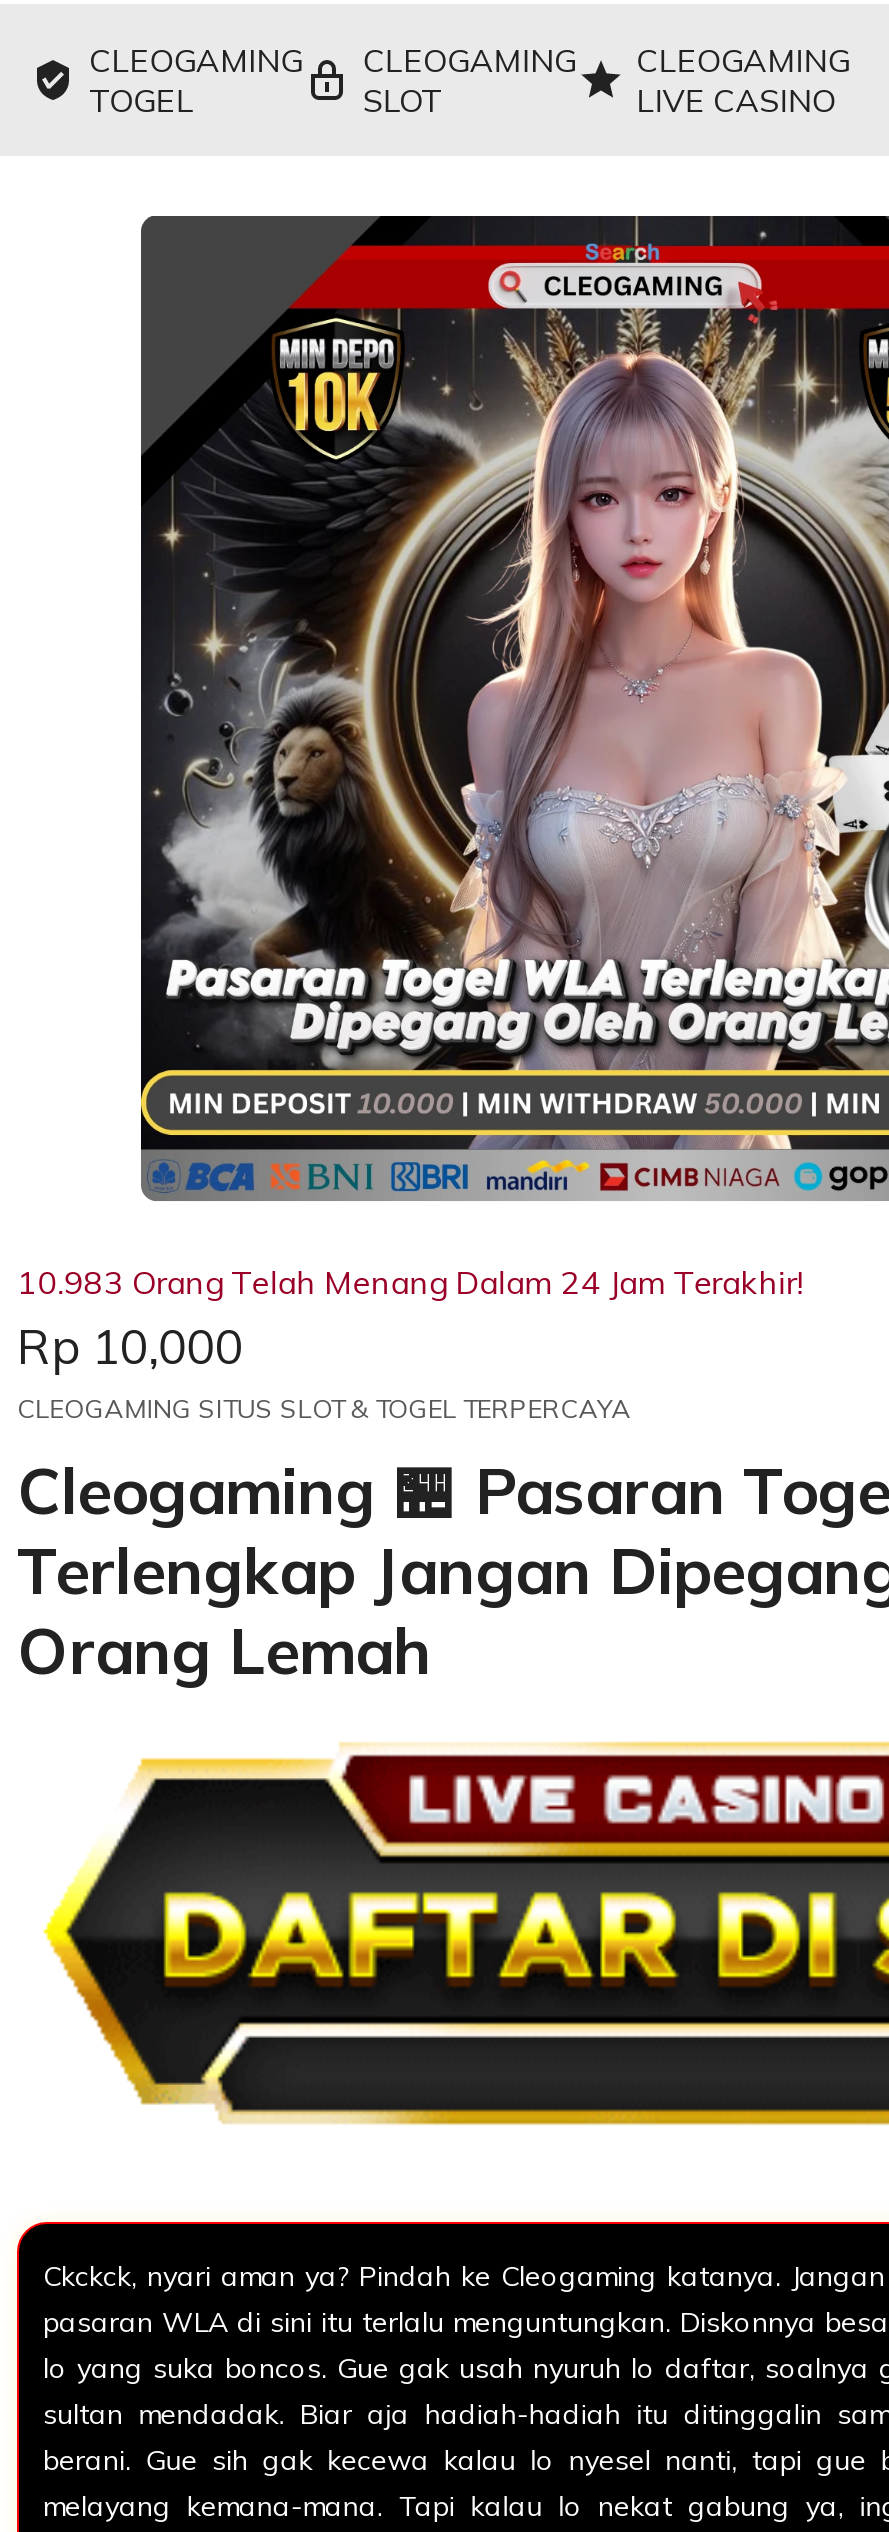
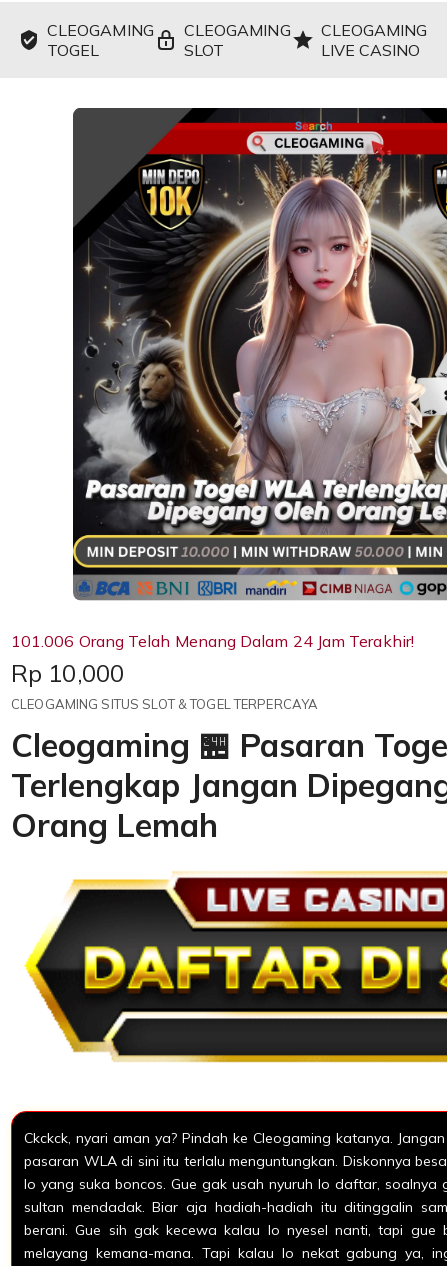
[17,1262,803,1302] 10.983 Orang Telah Menang Dalam 24 Jam Terakhir! -> [11,631,414,651] 101.006 Orang Telah Menang Dalam 24 Jam Terakhir!

